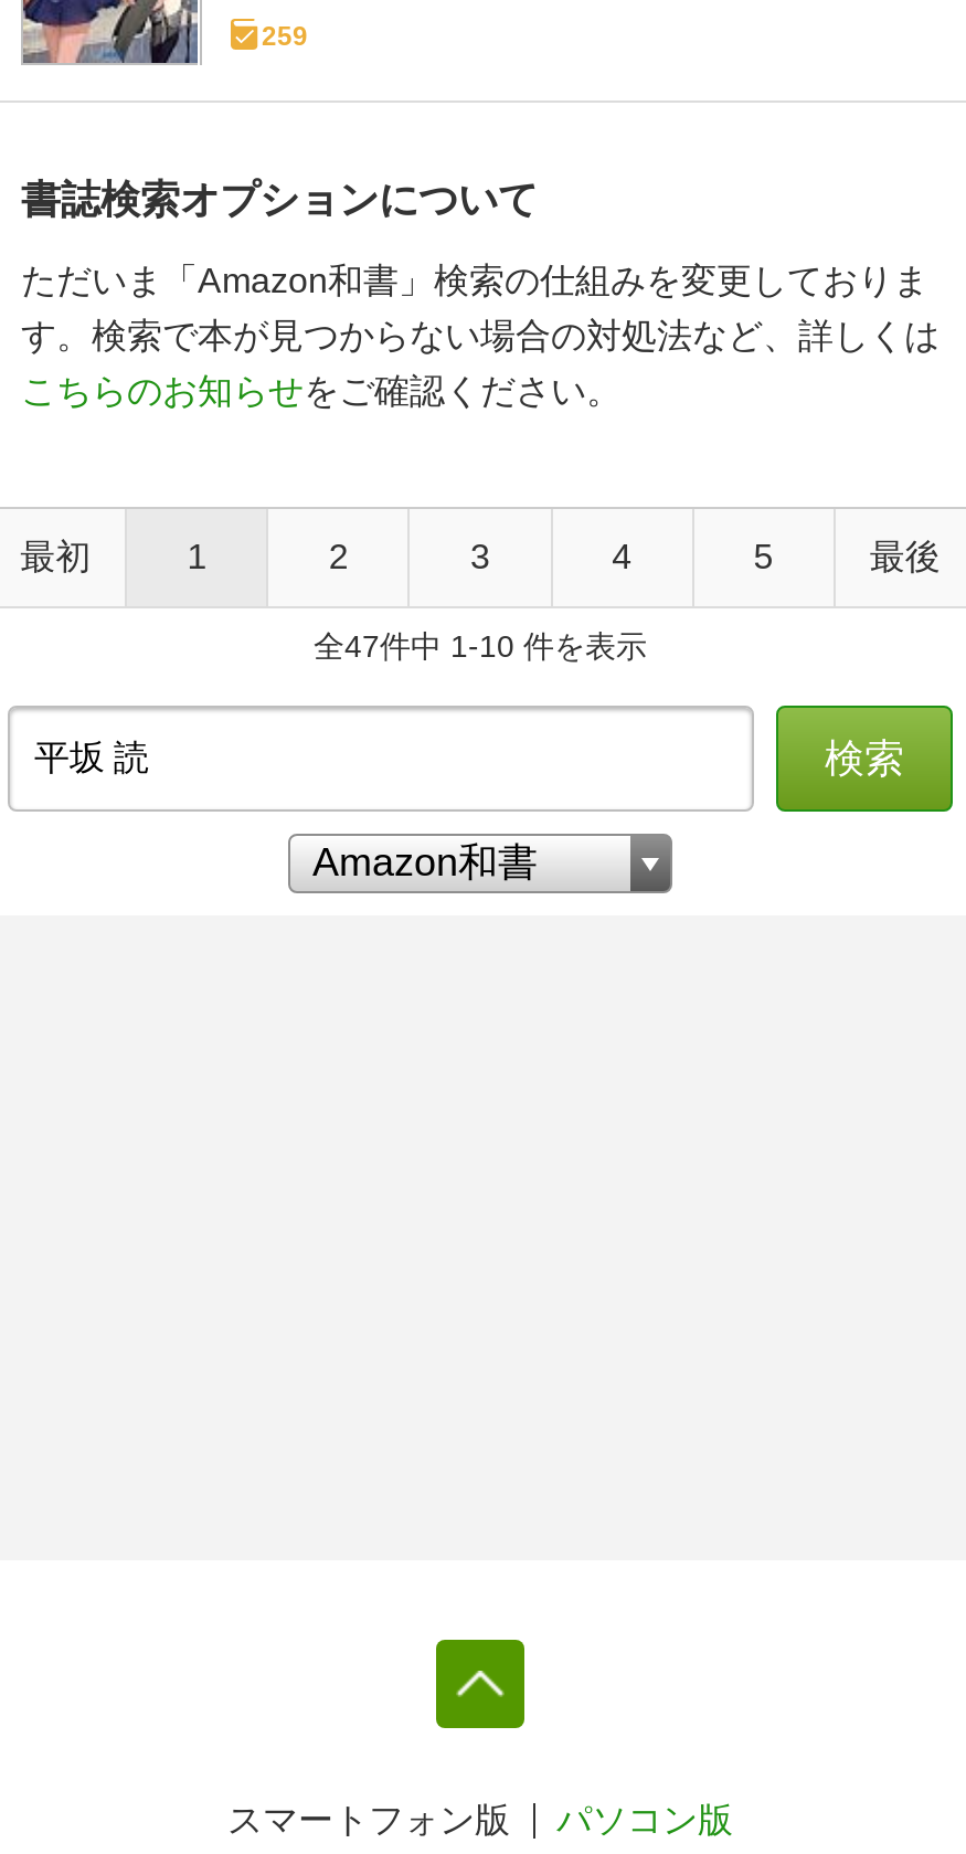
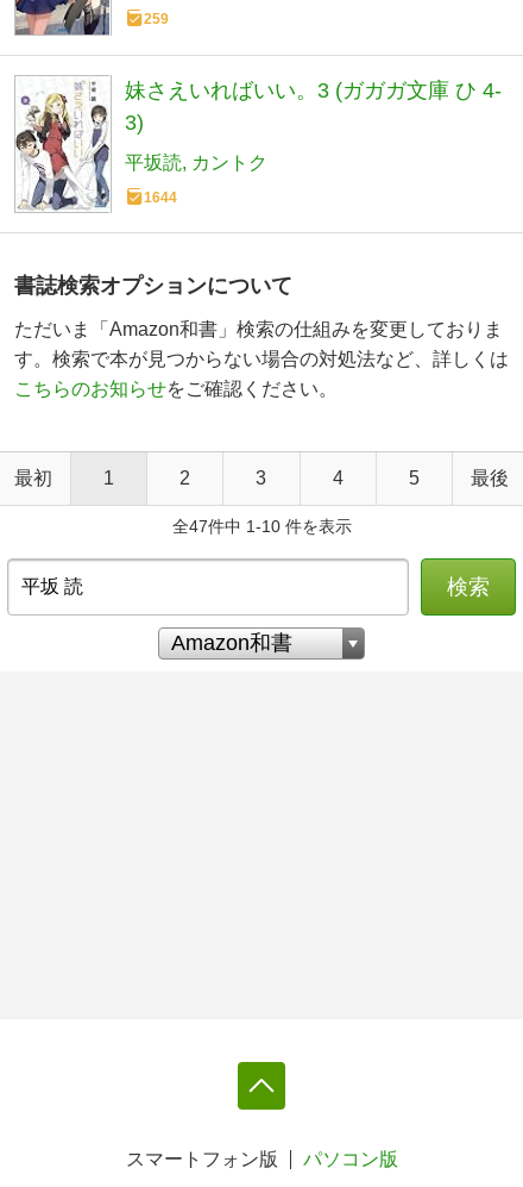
none -> [14,75,502,211] [image] | 妹さえいればいい。3 (ガガガ文庫 ひ 4- | 3) | 平坂読 カントク | 1644

